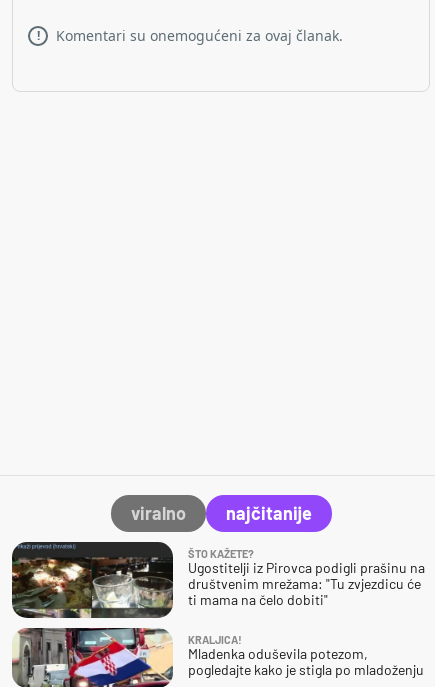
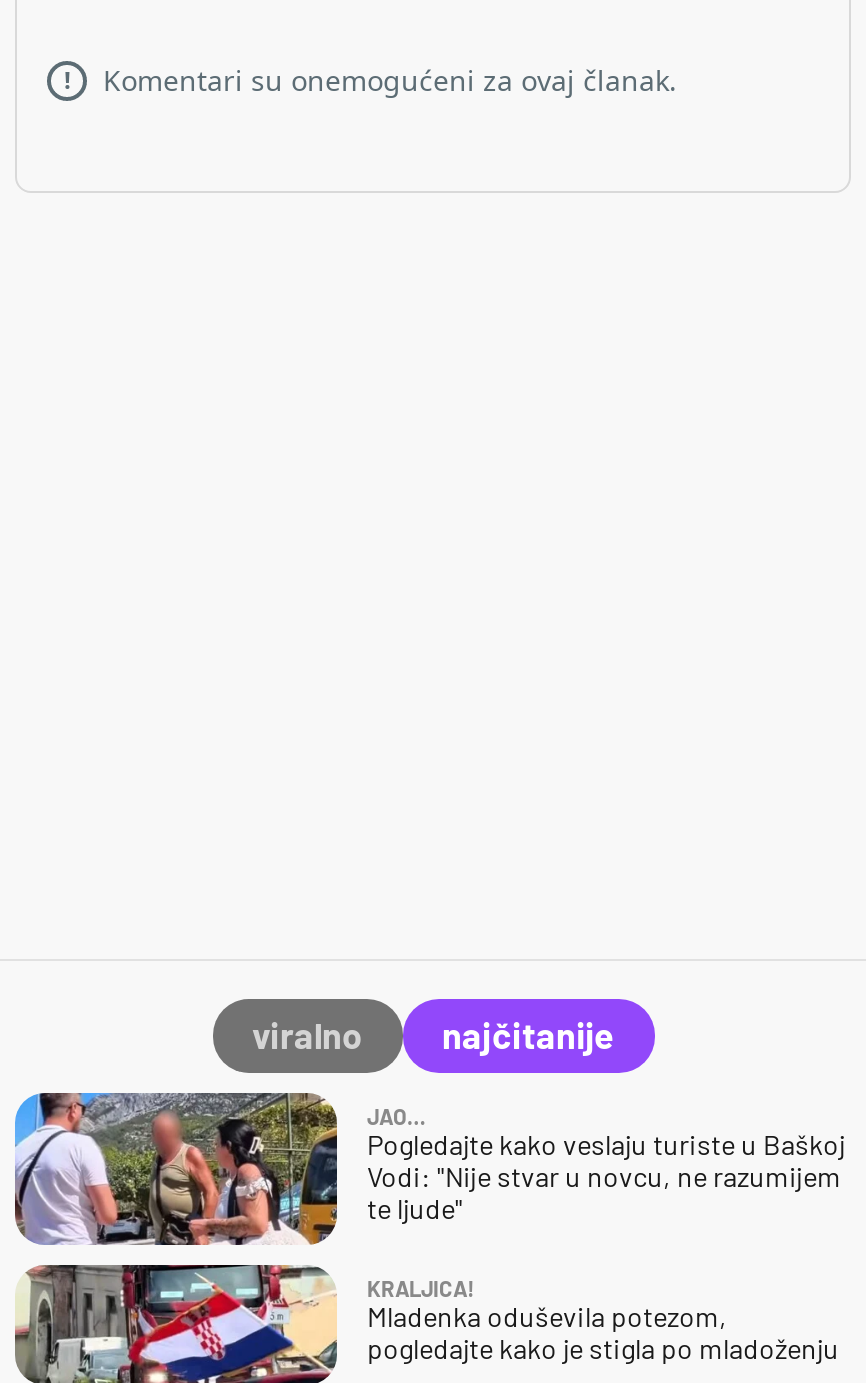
[11,541,425,619] [image] | ŠTO KAŽETE? | Ugostitelji iz Pirovca podigli prašinu na | društvenim mrežama: "Tu zvjezdicu će | ti mama na čelo dobiti" -> [13,1091,845,1247] [image] | JAO… | Pogledajte kako veslaju turiste u Baškoj | Vodi: "Nije stvar u novcu, ne razumijem | te ljude"

